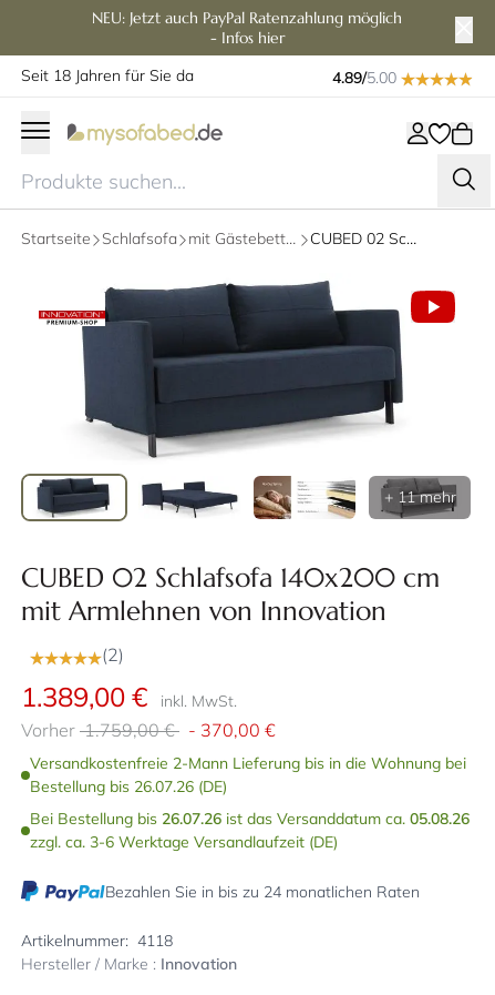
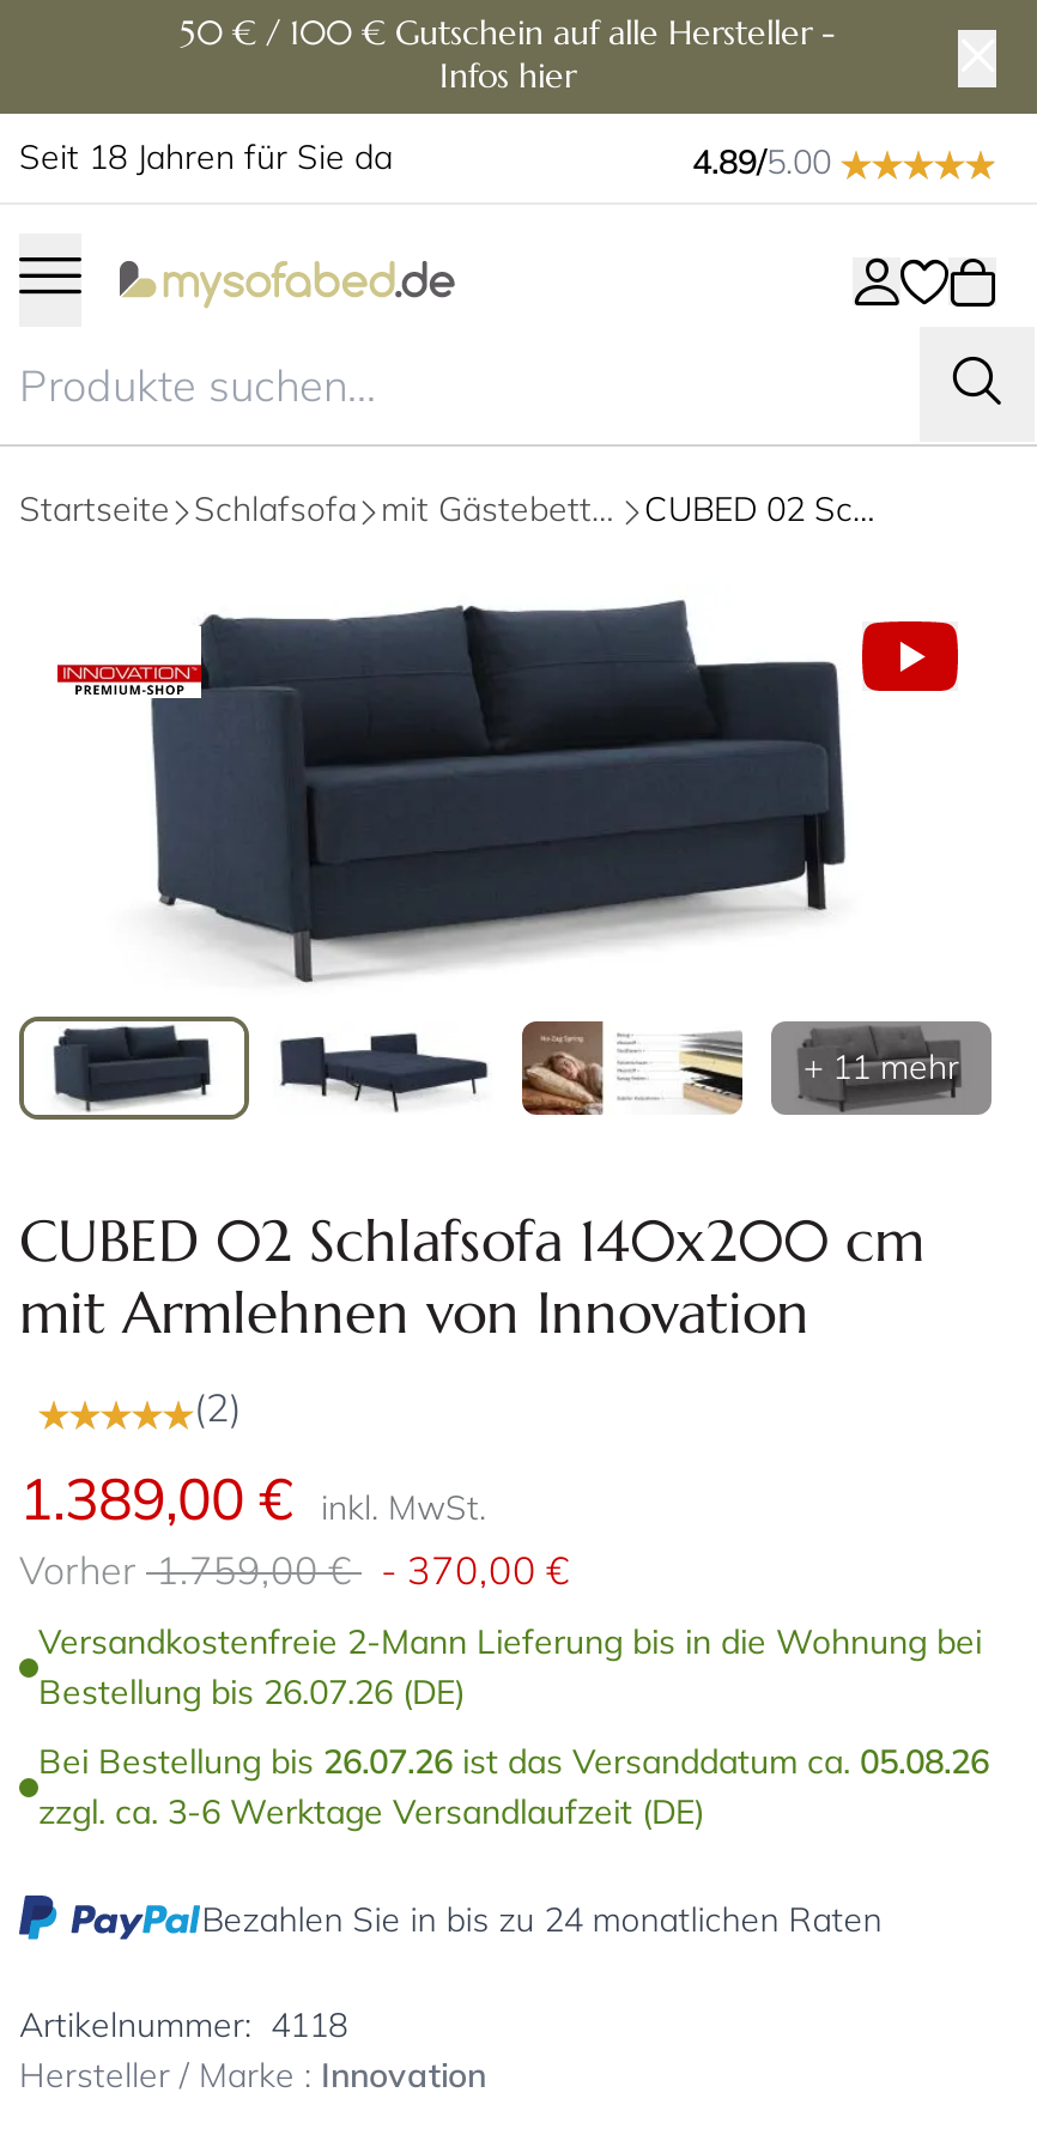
[92,8,402,48] NEU: Jetzt auch PayPal Ratenzahlung möglich | - Infos hier -> [180,11,836,97] 50 € / 100 € Gutschein auf alle Hersteller - | Infos hier

